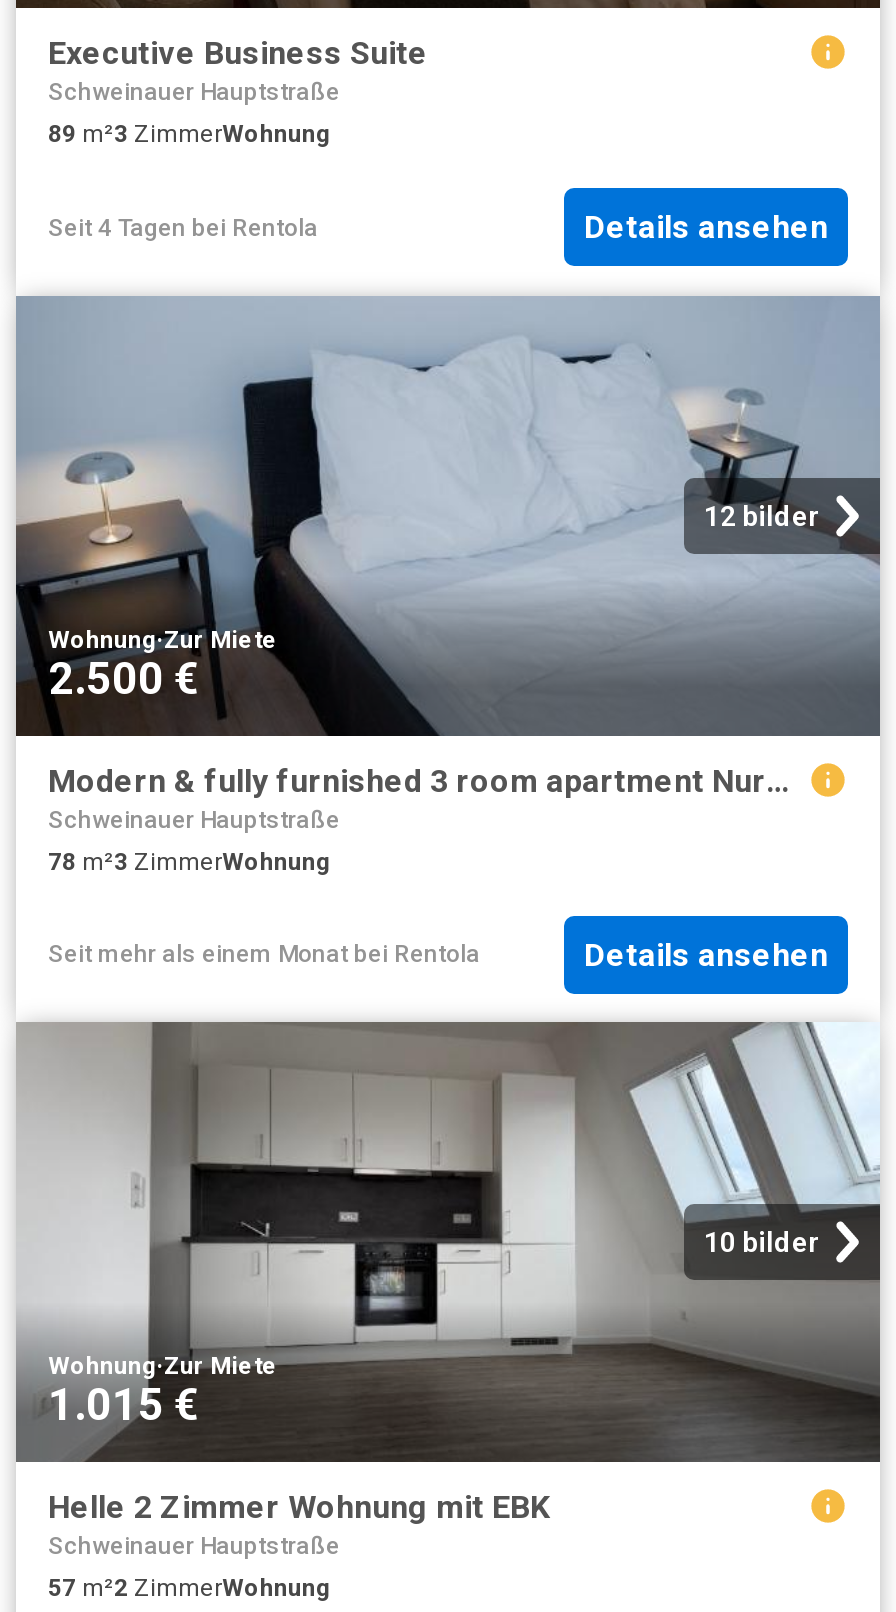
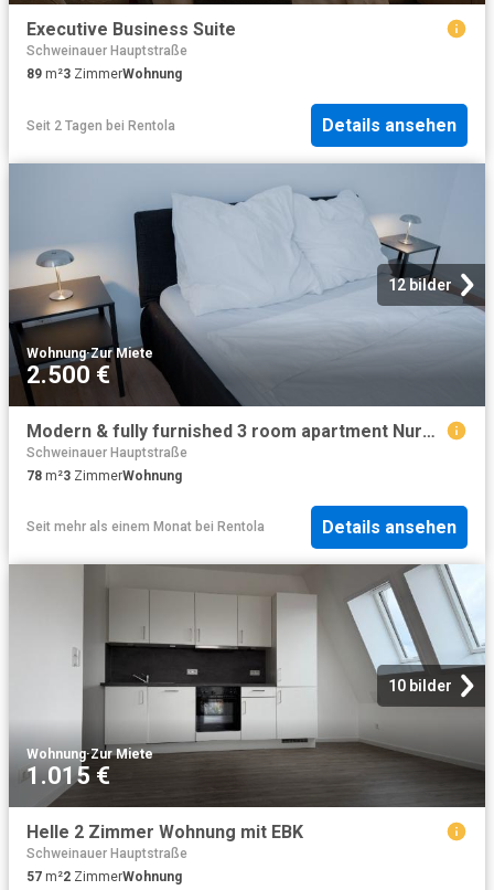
[48,214,318,242] Seit 4 Tagen bei Rentola -> [26,118,175,133] Seit 2 Tagen bei Rentola

